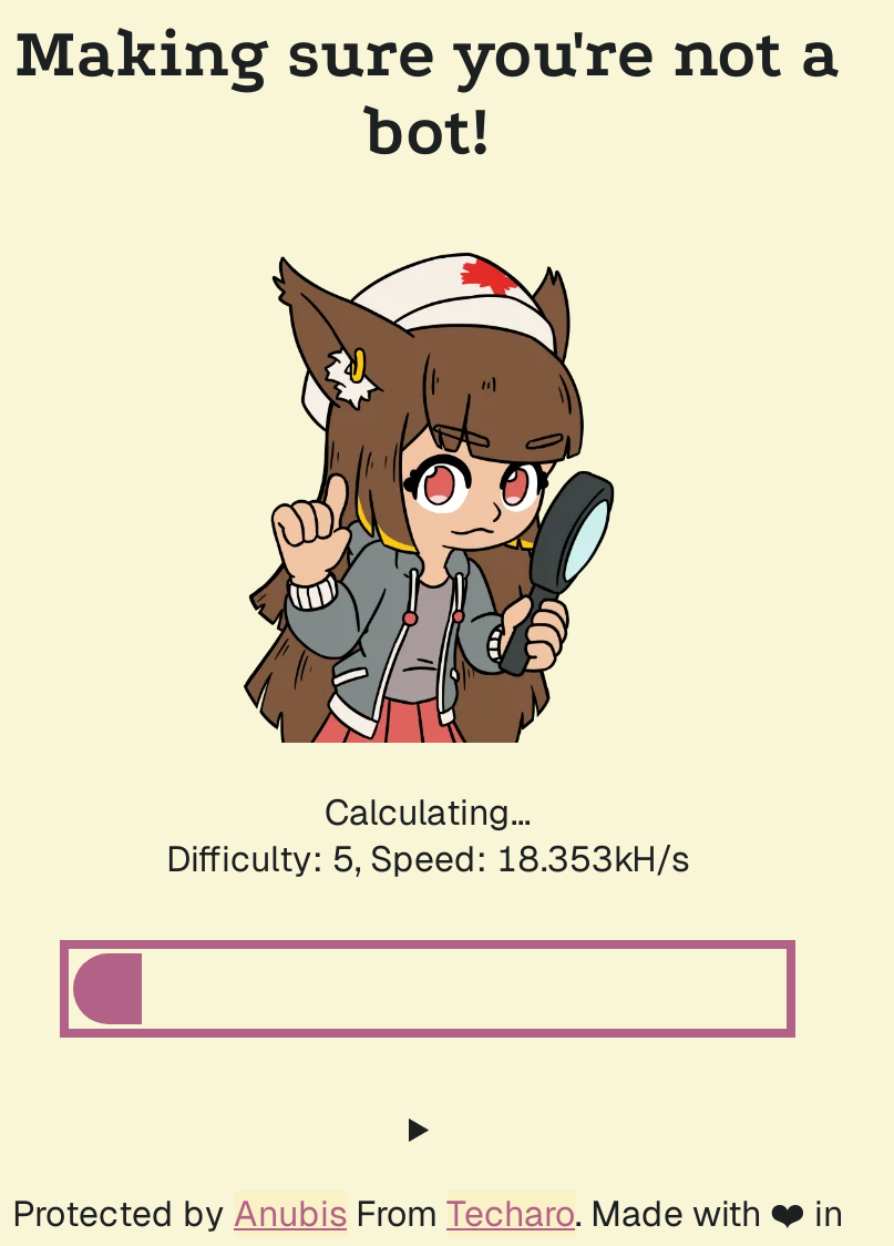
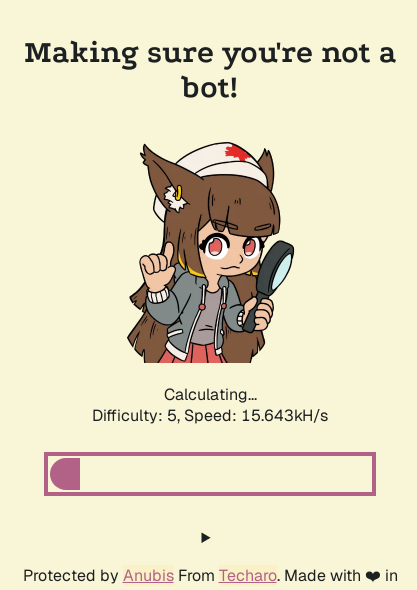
[166,836,689,882] Difficulty: 5, Speed: 18.353kH/s -> [92,405,328,426] Difficulty: 5, Speed: 15.643kH/s

